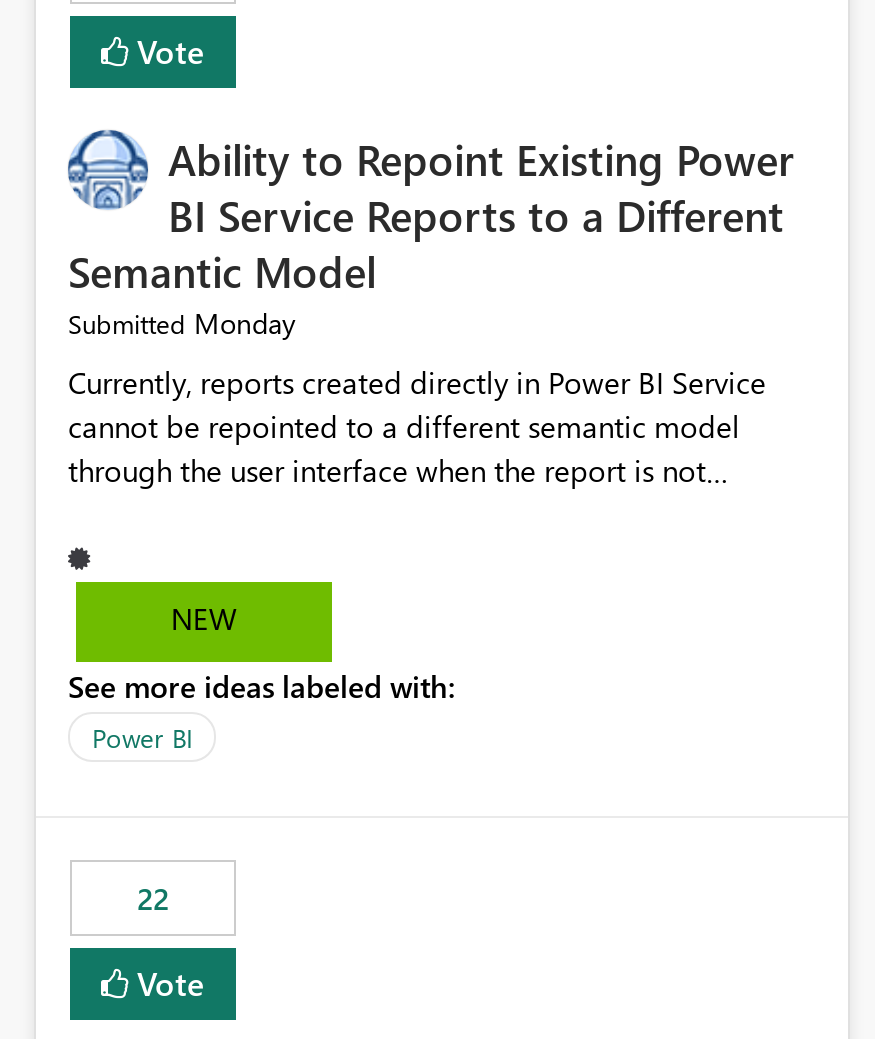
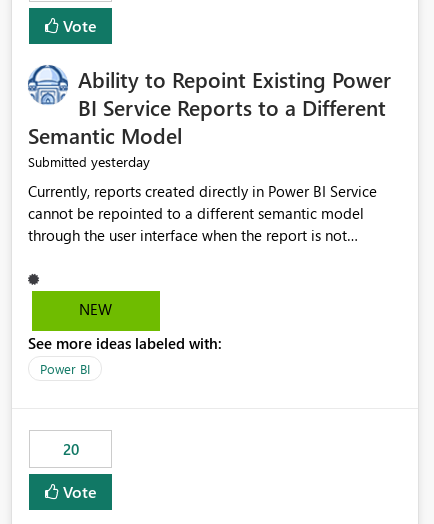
[68,305,296,343] Submitted Monday -> [28,152,150,171] Submitted yesterday
[137,879,169,919] 22 -> [62,439,78,459] 20

